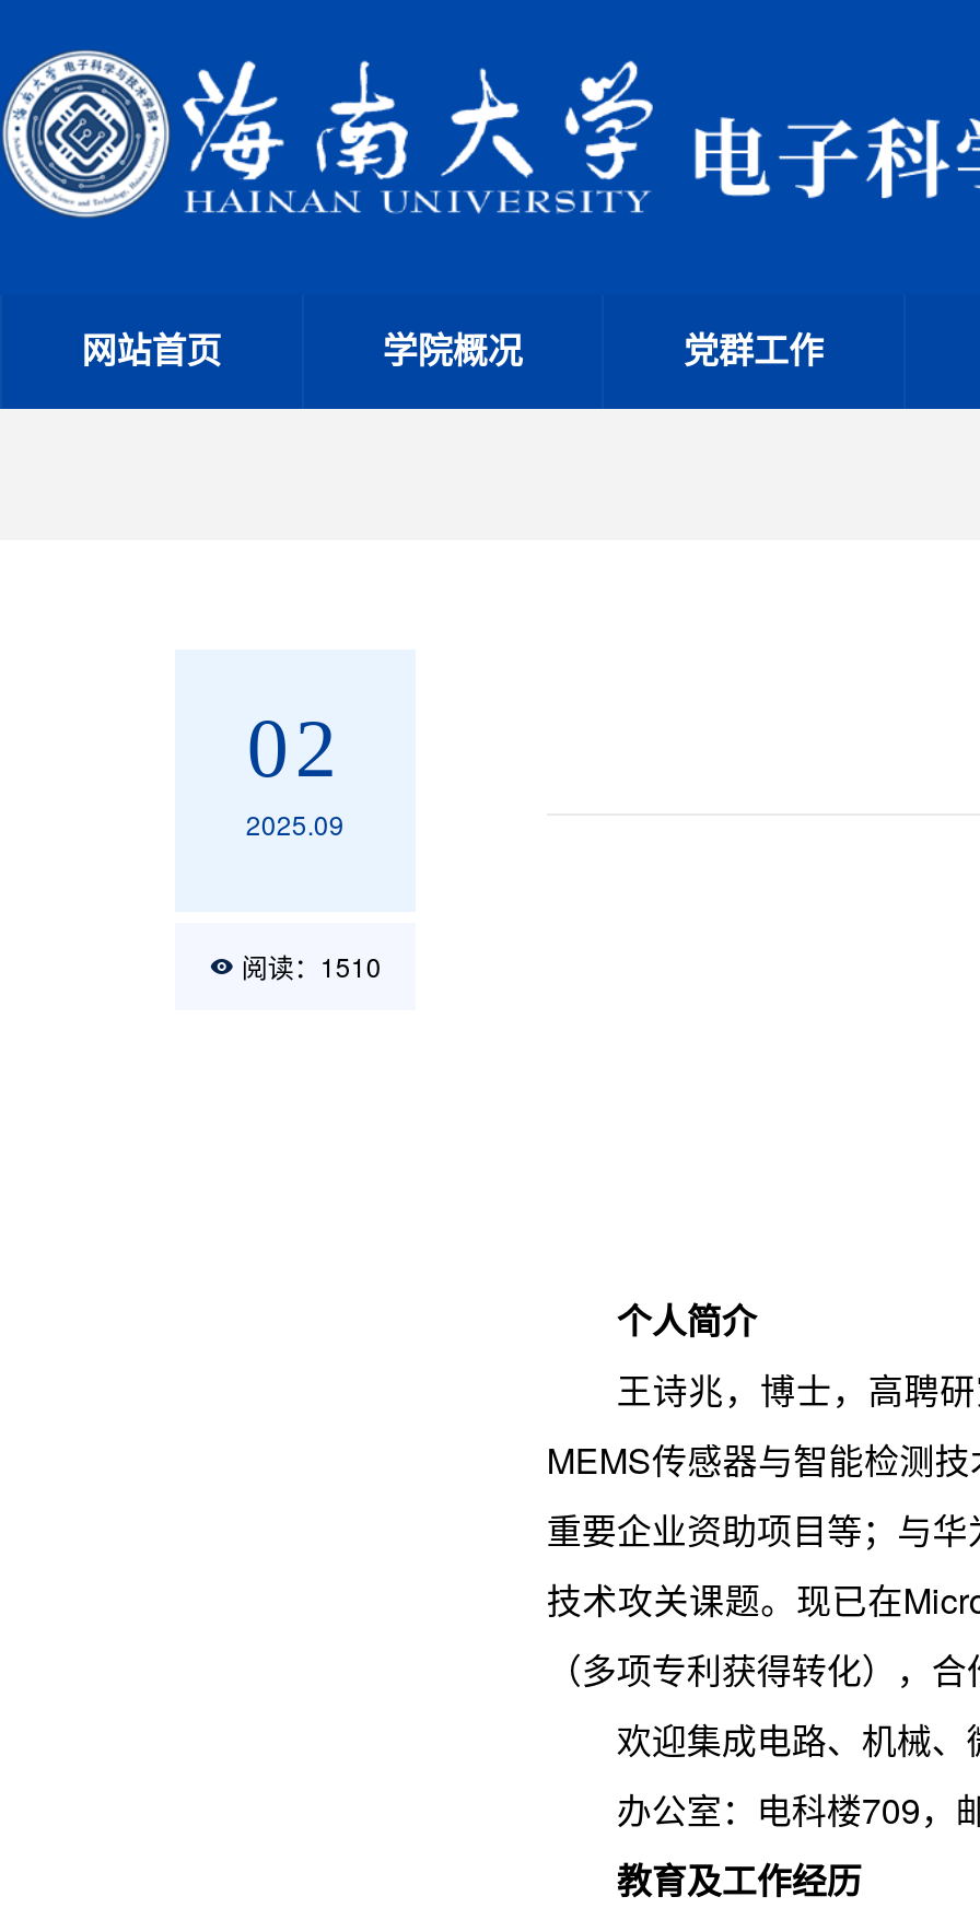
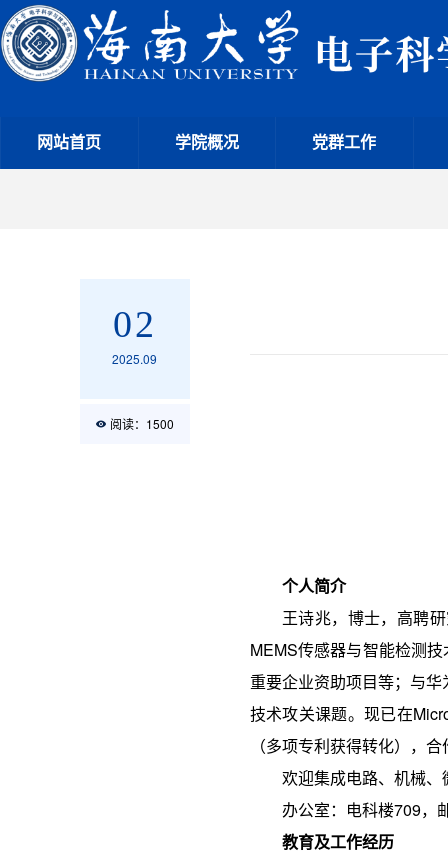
[241,947,381,984] 阅读：1510 -> [110,415,174,432] 阅读：1500

